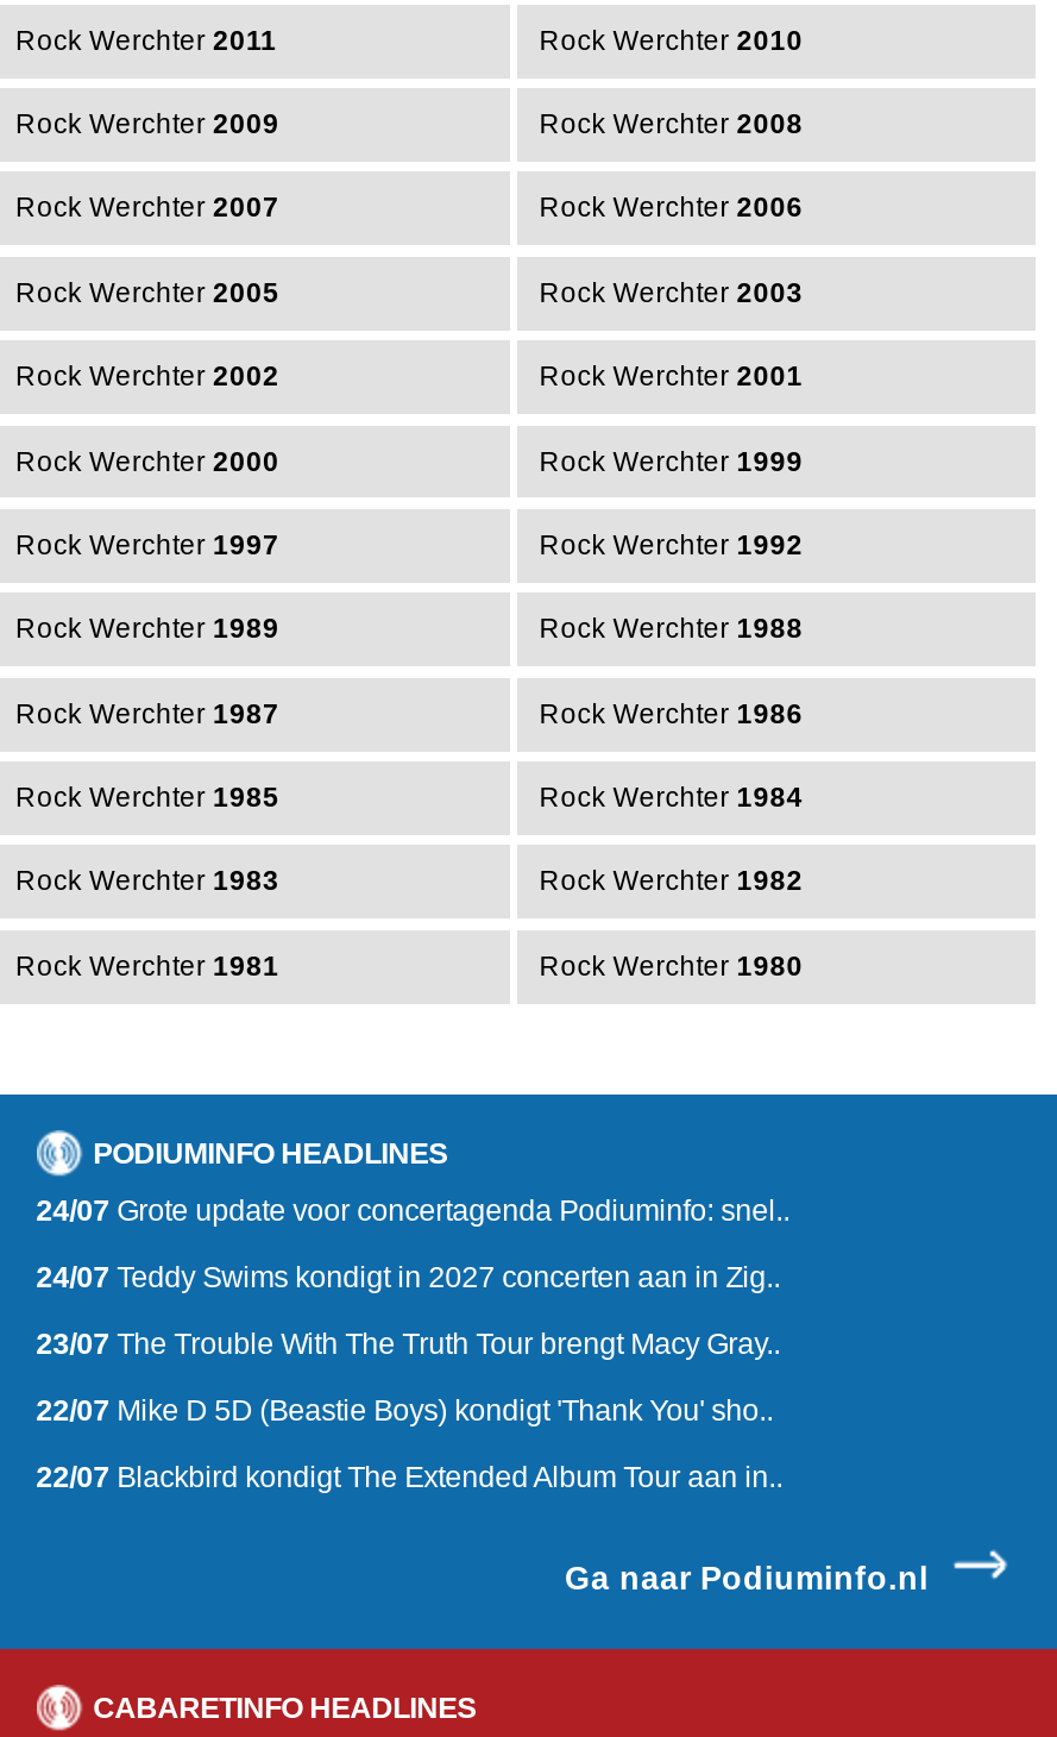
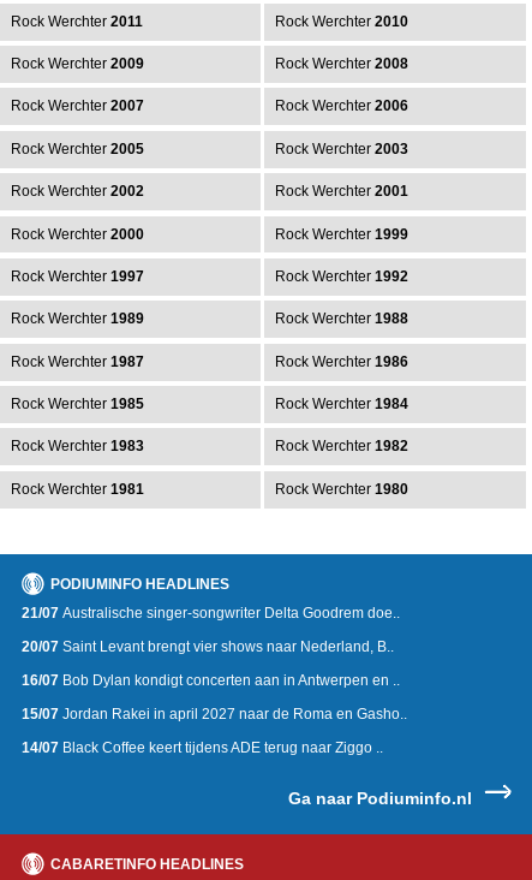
[36,1194,790,1227] 24/07 Grote update voor concertagenda Podiuminfo: snel.. -> [21,604,399,621] 21/07 Australische singer-songwriter Delta Goodrem doe..
[36,1260,780,1293] 24/07 Teddy Swims kondigt in 2027 concerten aan in Zig.. -> [21,638,393,655] 20/07 Saint Levant brengt vier shows naar Nederland, B..
[36,1327,780,1360] 23/07 The Trouble With The Truth Tour brengt Macy Gray.. -> [21,672,399,688] 16/07 Bob Dylan kondigt concerten aan in Antwerpen en ..
[36,1393,773,1427] 22/07 Mike D 5D (Beastie Boys) kondigt 'Thank You' sho.. -> [21,705,407,722] 15/07 Jordan Rakei in april 2027 naar de Roma en Gasho..
[36,1460,783,1493] 22/07 Blackbird kondigt The Extended Album Tour aan in.. -> [21,739,383,756] 14/07 Black Coffee keert tijdens ADE terug naar Ziggo ..

